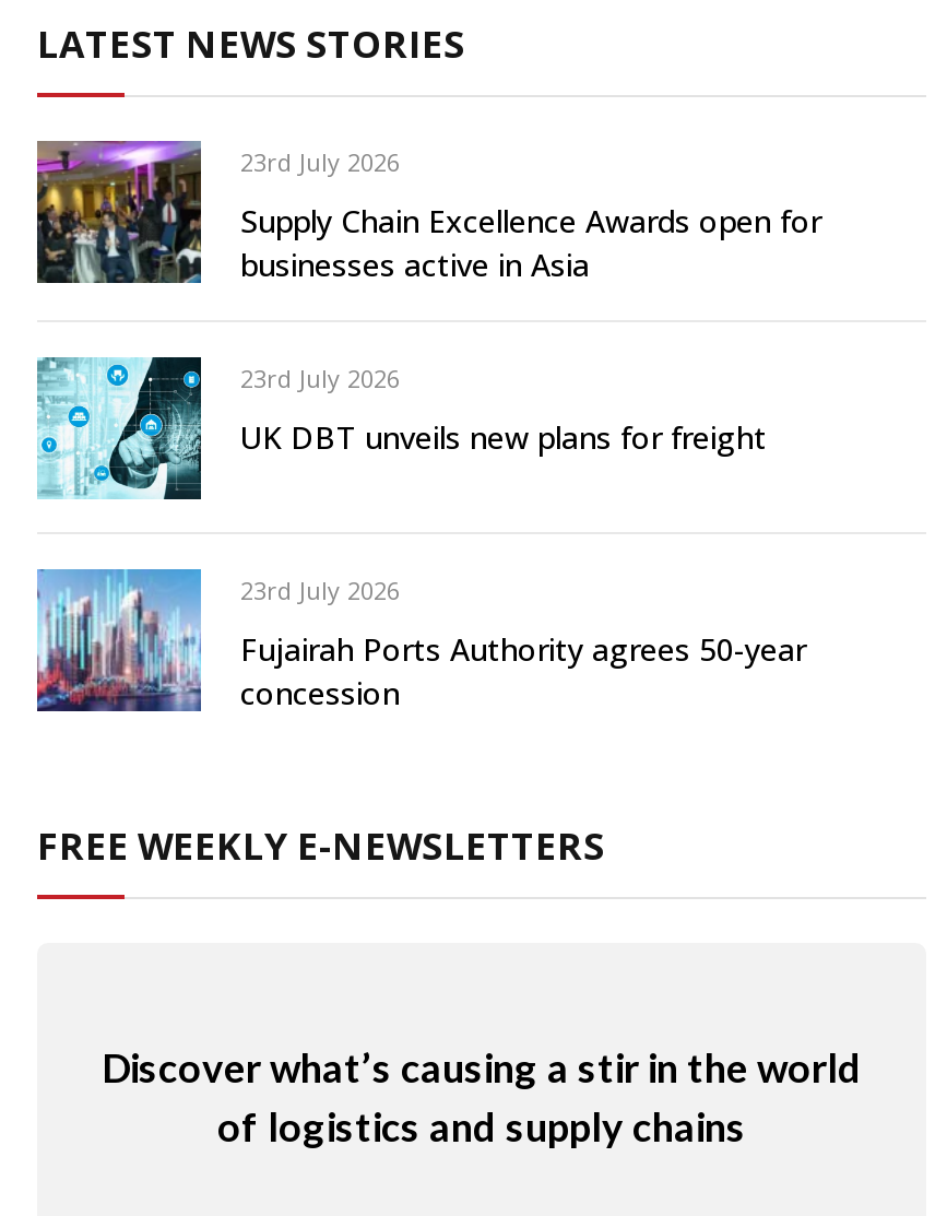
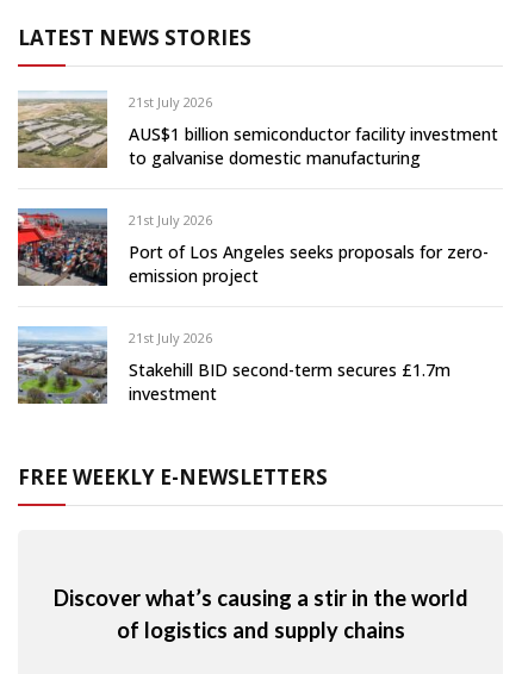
[35,139,400,285] [image] | 23rd July 2026 -> [17,91,212,169] [image] | 21st July 2026
[240,199,821,284] Supply Chain Excellence Awards open for | businesses active in Asia -> [129,122,498,169] AUS$1 billion semiconductor facility investment | to galvanise domestic manufacturing
[35,355,400,501] [image] | 23rd July 2026 -> [17,207,212,287] [image] | 21st July 2026
[240,415,767,457] UK DBT unveils new plans for freight -> [129,240,489,287] Port of Los Angeles seeks proposals for zero- | emission project
[35,569,400,713] [image] | 23rd July 2026 -> [17,326,212,405] [image] | 21st July 2026
[240,628,806,713] Fujairah Ports Authority agrees 50-year | concession -> [129,358,450,404] Stakehill BID second-term secures £1.7m | investment

